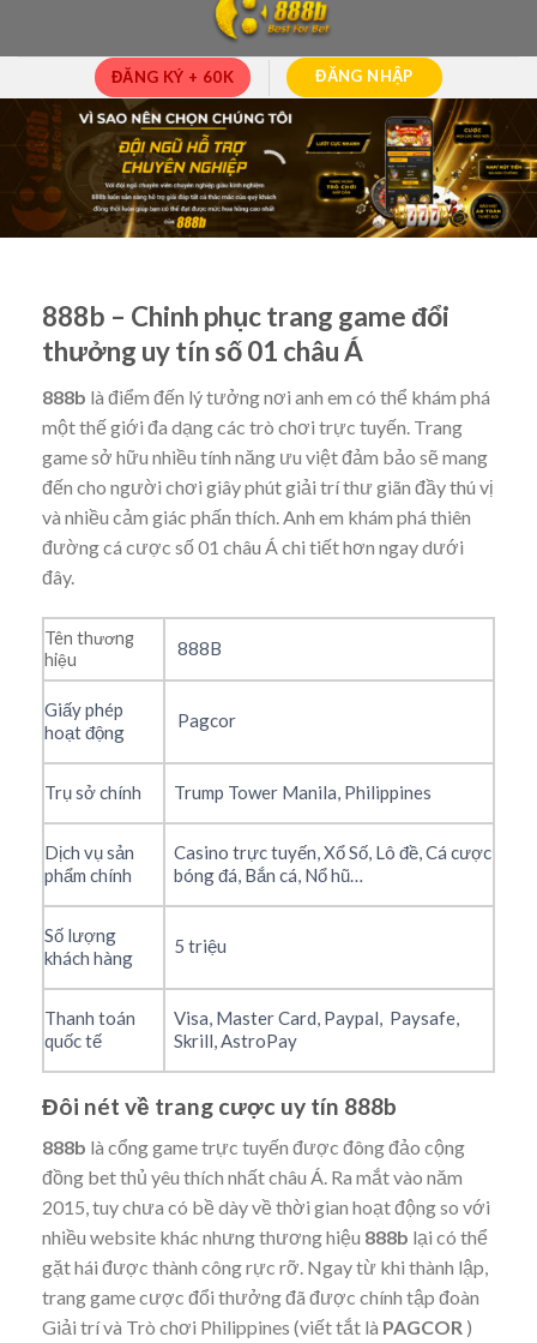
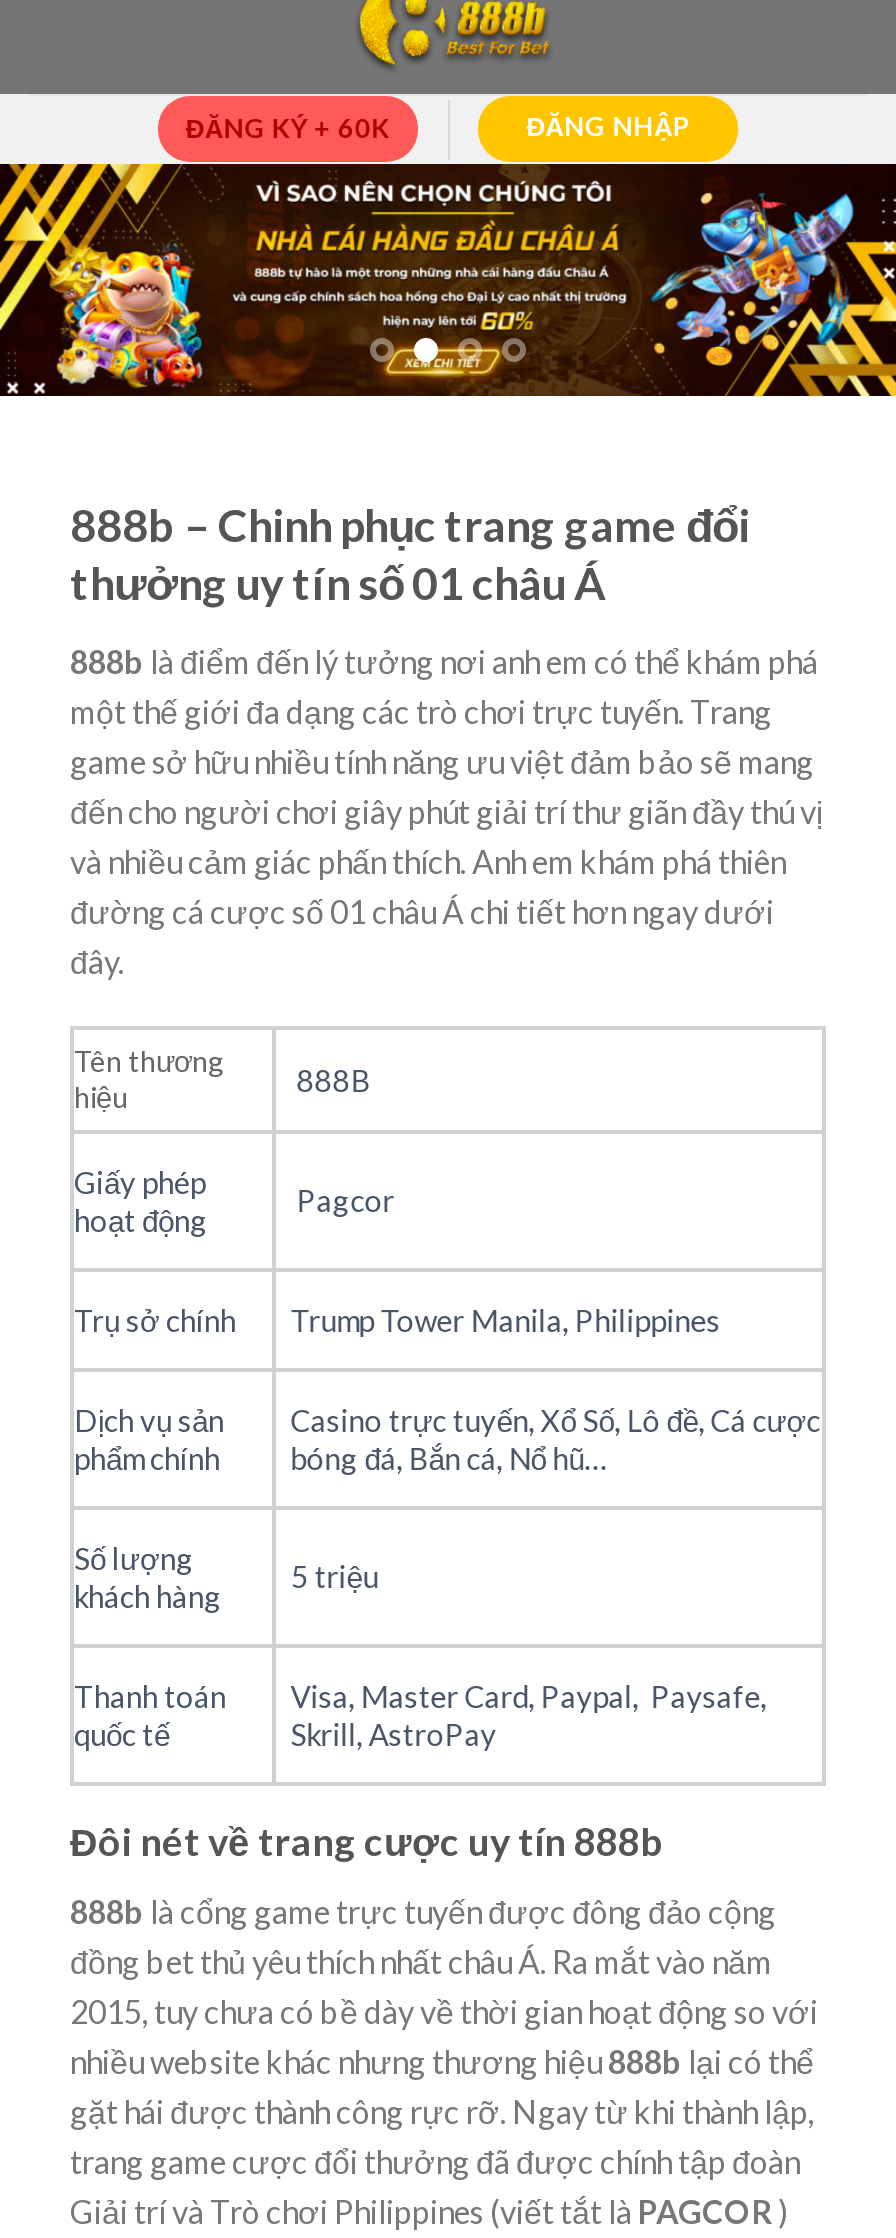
[4,97,533,239] [image] -> [6,162,890,398] [image]

